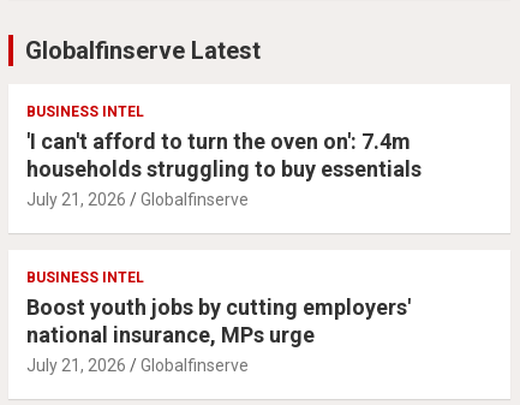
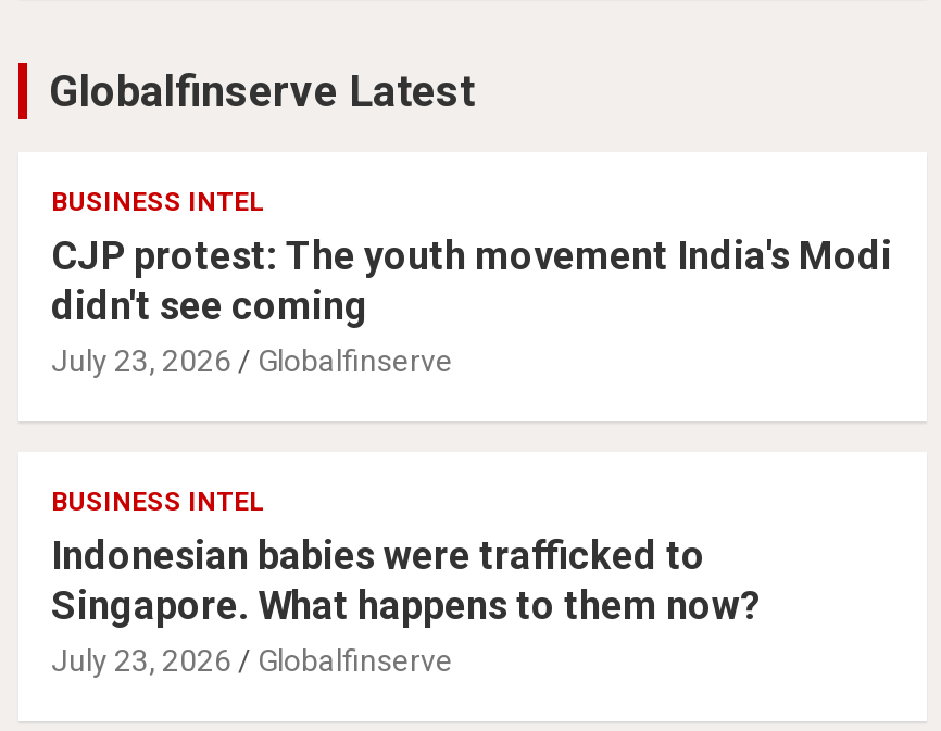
[26,129,422,209] 'I can't afford to turn the oven on': 7.4m | households struggling to buy essentials | July 21, 2026 -> [51,233,892,379] CJP protest: The youth movement India's Modi | didn't see coming | July 23, 2026
[26,295,411,375] Boost youth jobs by cutting employers' | national insurance, MPs urge | July 21, 2026 -> [51,533,760,678] Indonesian babies were trafficked to | Singapore. What happens to them now? | July 23, 2026

